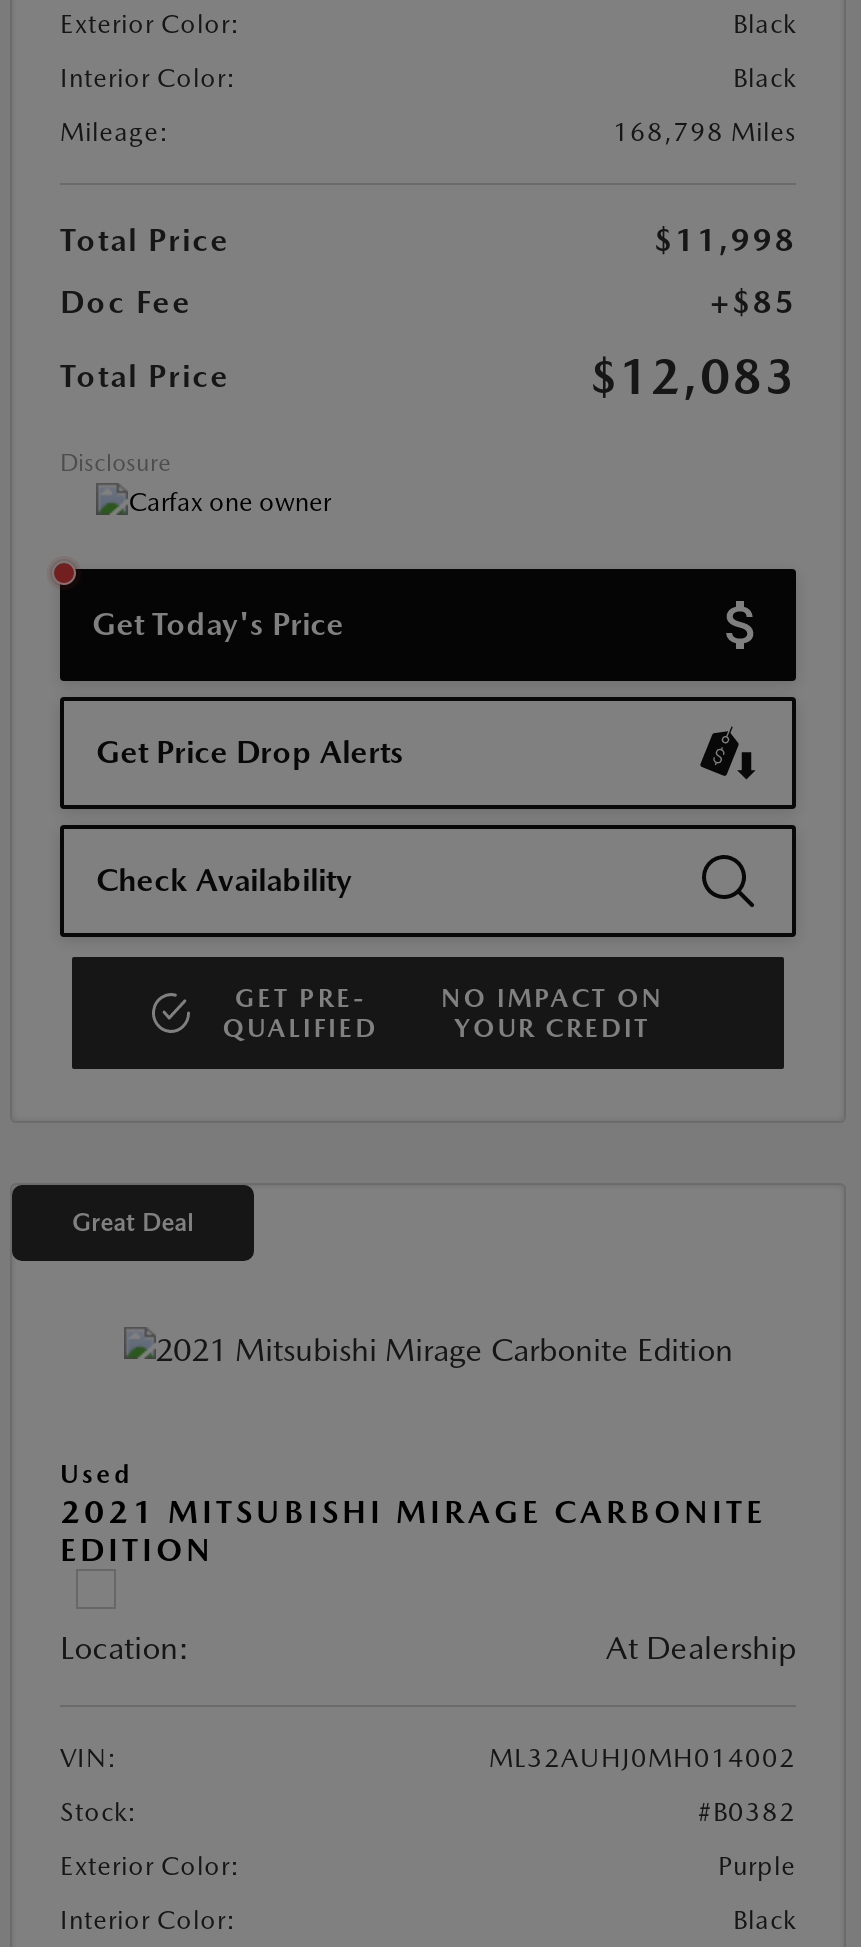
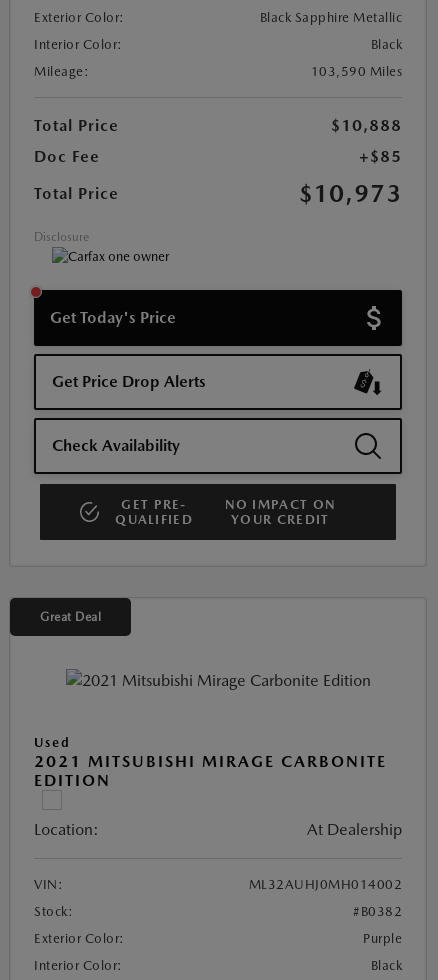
[733,9,796,39] Black -> [259,10,402,25] Black Sapphire Metallic
[613,117,796,147] 168,798 Miles -> [310,64,402,79] 103,590 Miles
[654,221,796,259] $11,998 -> [331,116,402,135] $10,888
[590,347,796,405] $12,083 -> [299,179,402,208] $10,973

